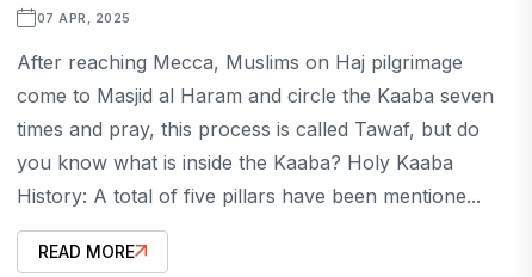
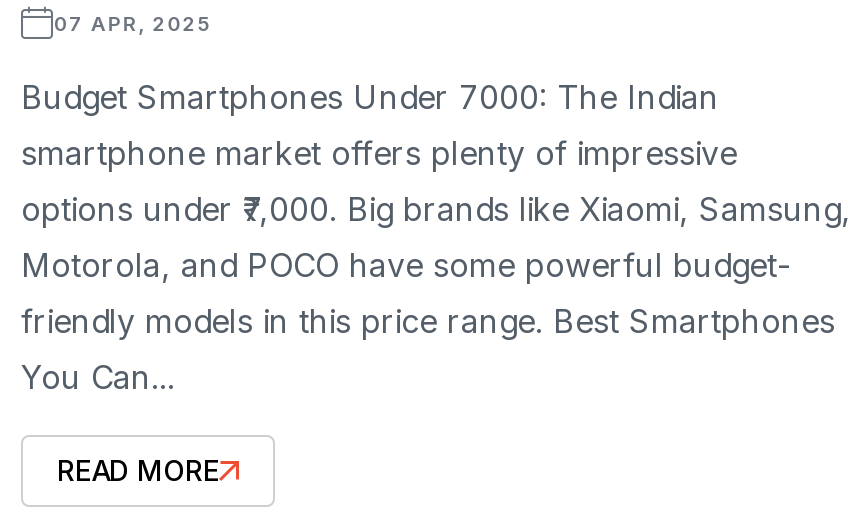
[17,51,494,208] After reaching Mecca, Muslims on Haj pilgrimage | come to Masjid al Haram and circle the Kaaba seven | times and pray, this process is called Tawaf, but do | you know what is inside the Kaaba? Holy Kaaba | History: A total of five pillars have been mentione... -> [21,78,851,398] Budget Smartphones Under 7000: The Indian | smartphone market offers plenty of impressive | options under ₹7,000. Big brands like Xiaomi, Samsung, | Motorola, and POCO have some powerful budget- | friendly models in this price range. Best Smartphones | You Can...

